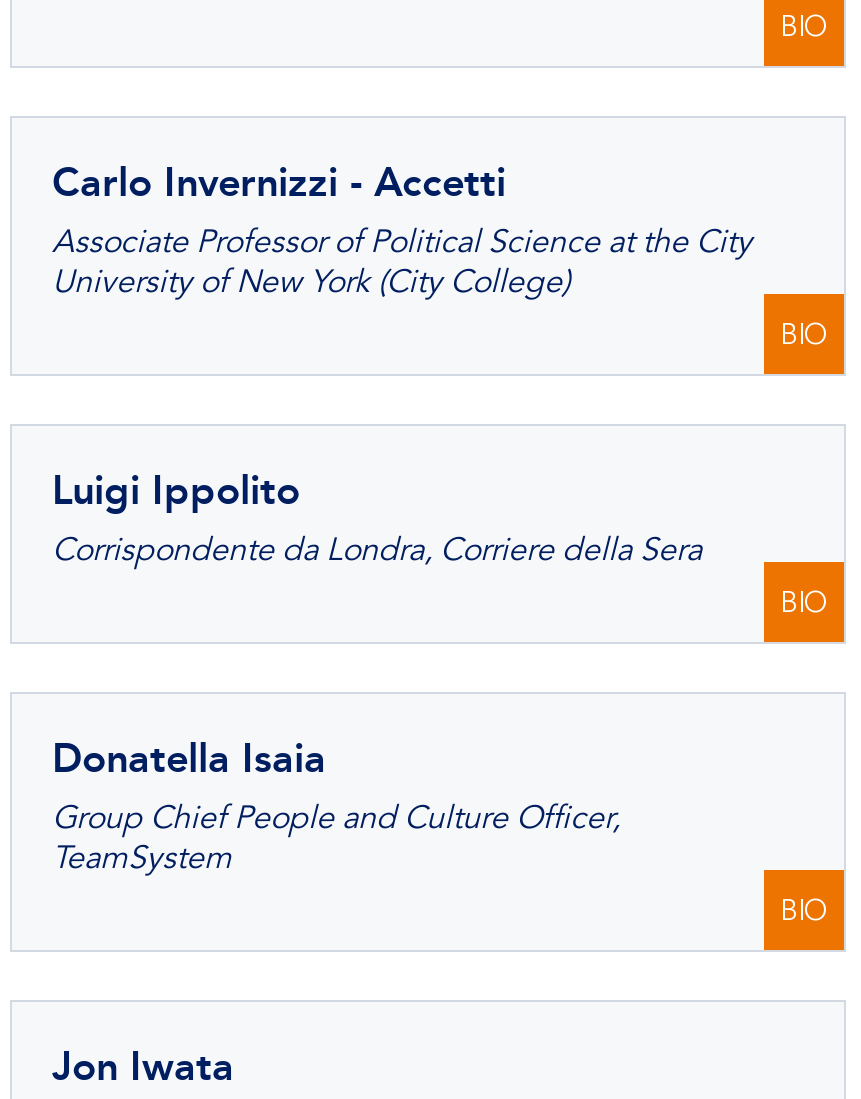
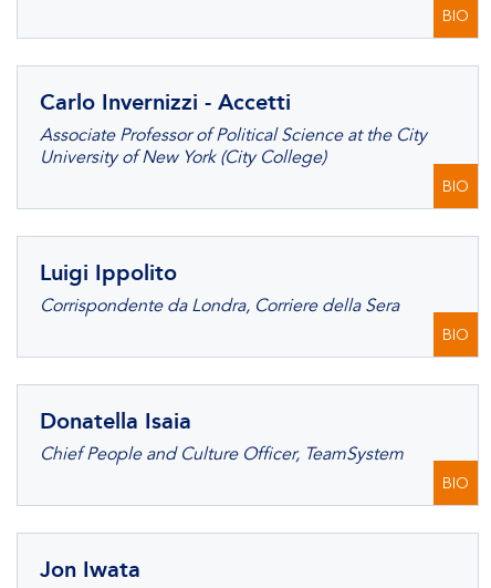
[52,798,620,878] Group Chief People and Culture Officer, | TeamSystem -> [40,443,404,465] Chief People and Culture Officer, TeamSystem

